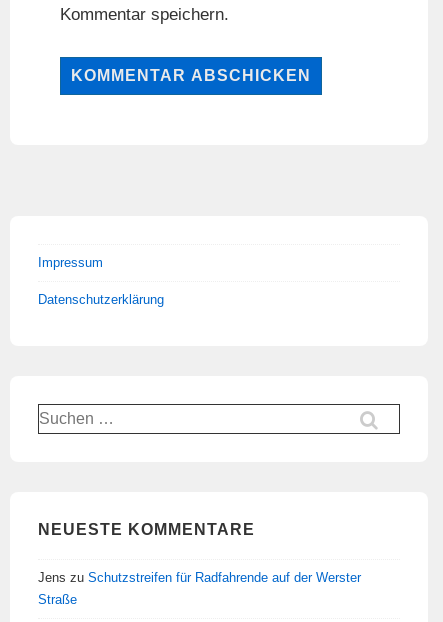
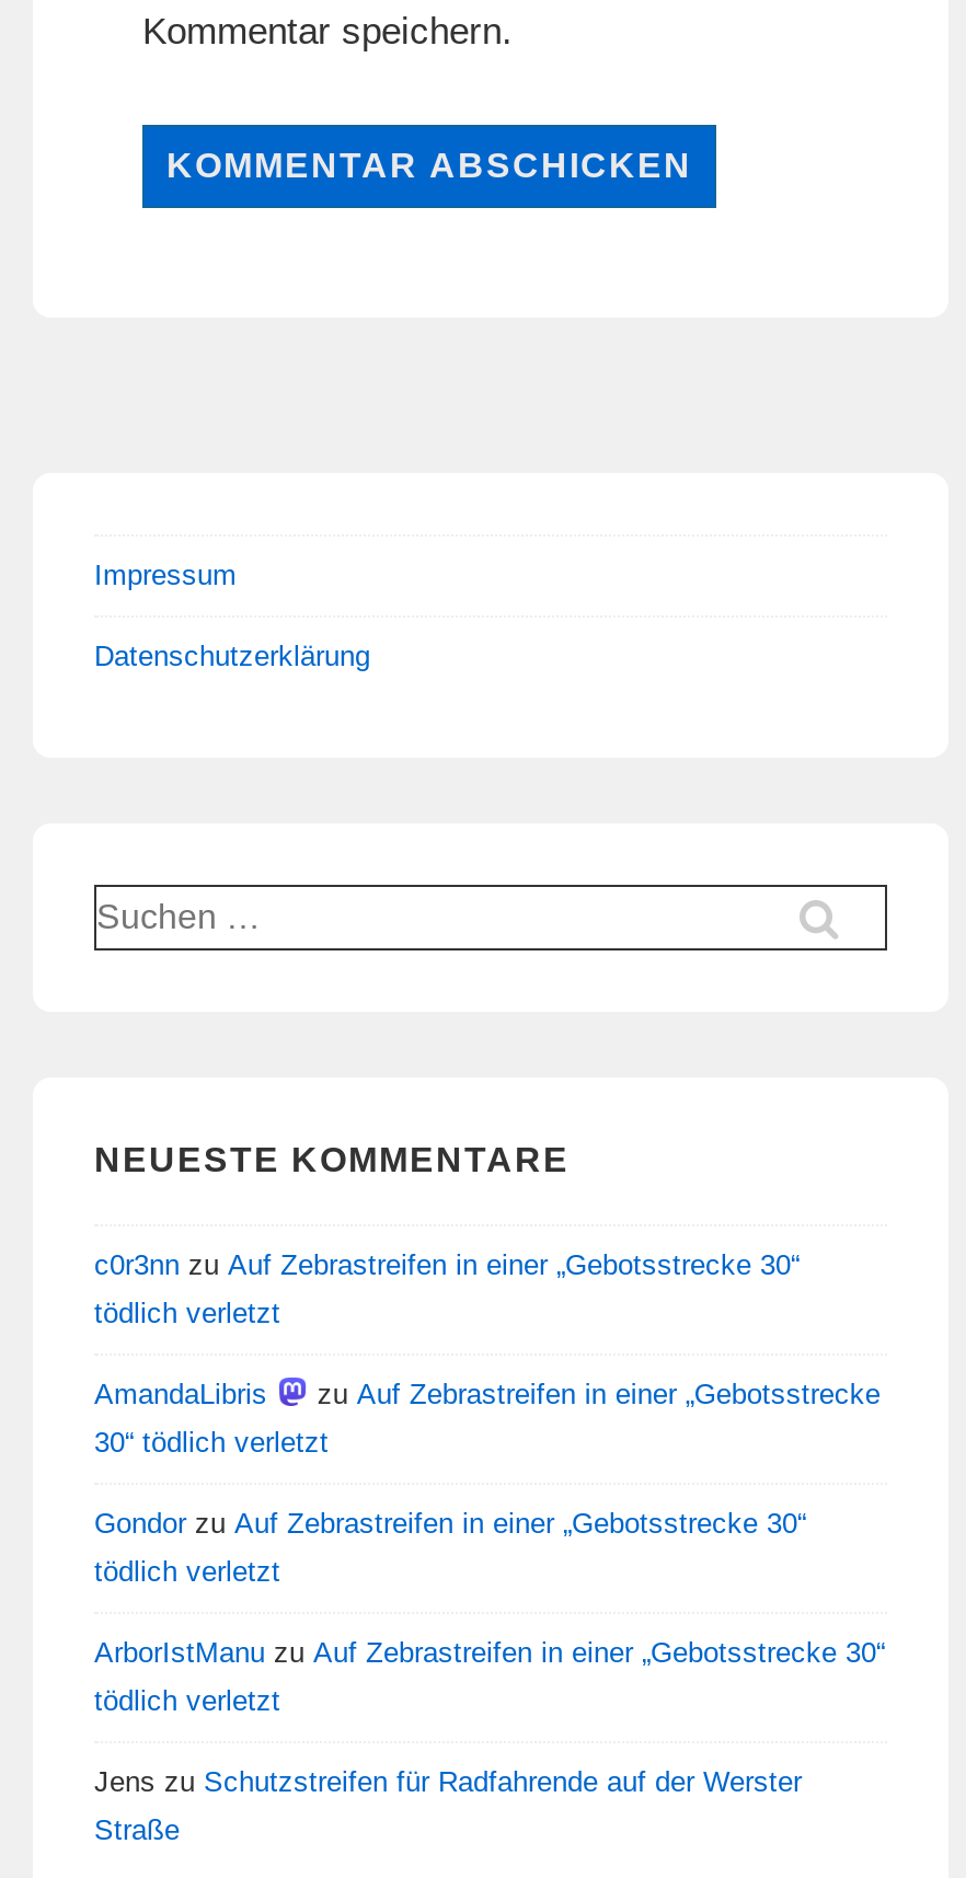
none -> [94,1248,885,1717] c0r3nn zu Auf Zebrastreifen in einer „Gebotsstrecke 30“ | tödlich verletzt | AmandaLibris | zu Auf Zebrastreifen in einer „Gebotsstrecke | 30“ tödlich verletzt | Gondor zu Auf Zebrastreifen in einer „Gebotsstrecke 30“ | tödlich verletzt | ArborIstManu zu Auf Zebrastreifen in einer „Gebotsstrecke 30“ | tödlich verletzt

